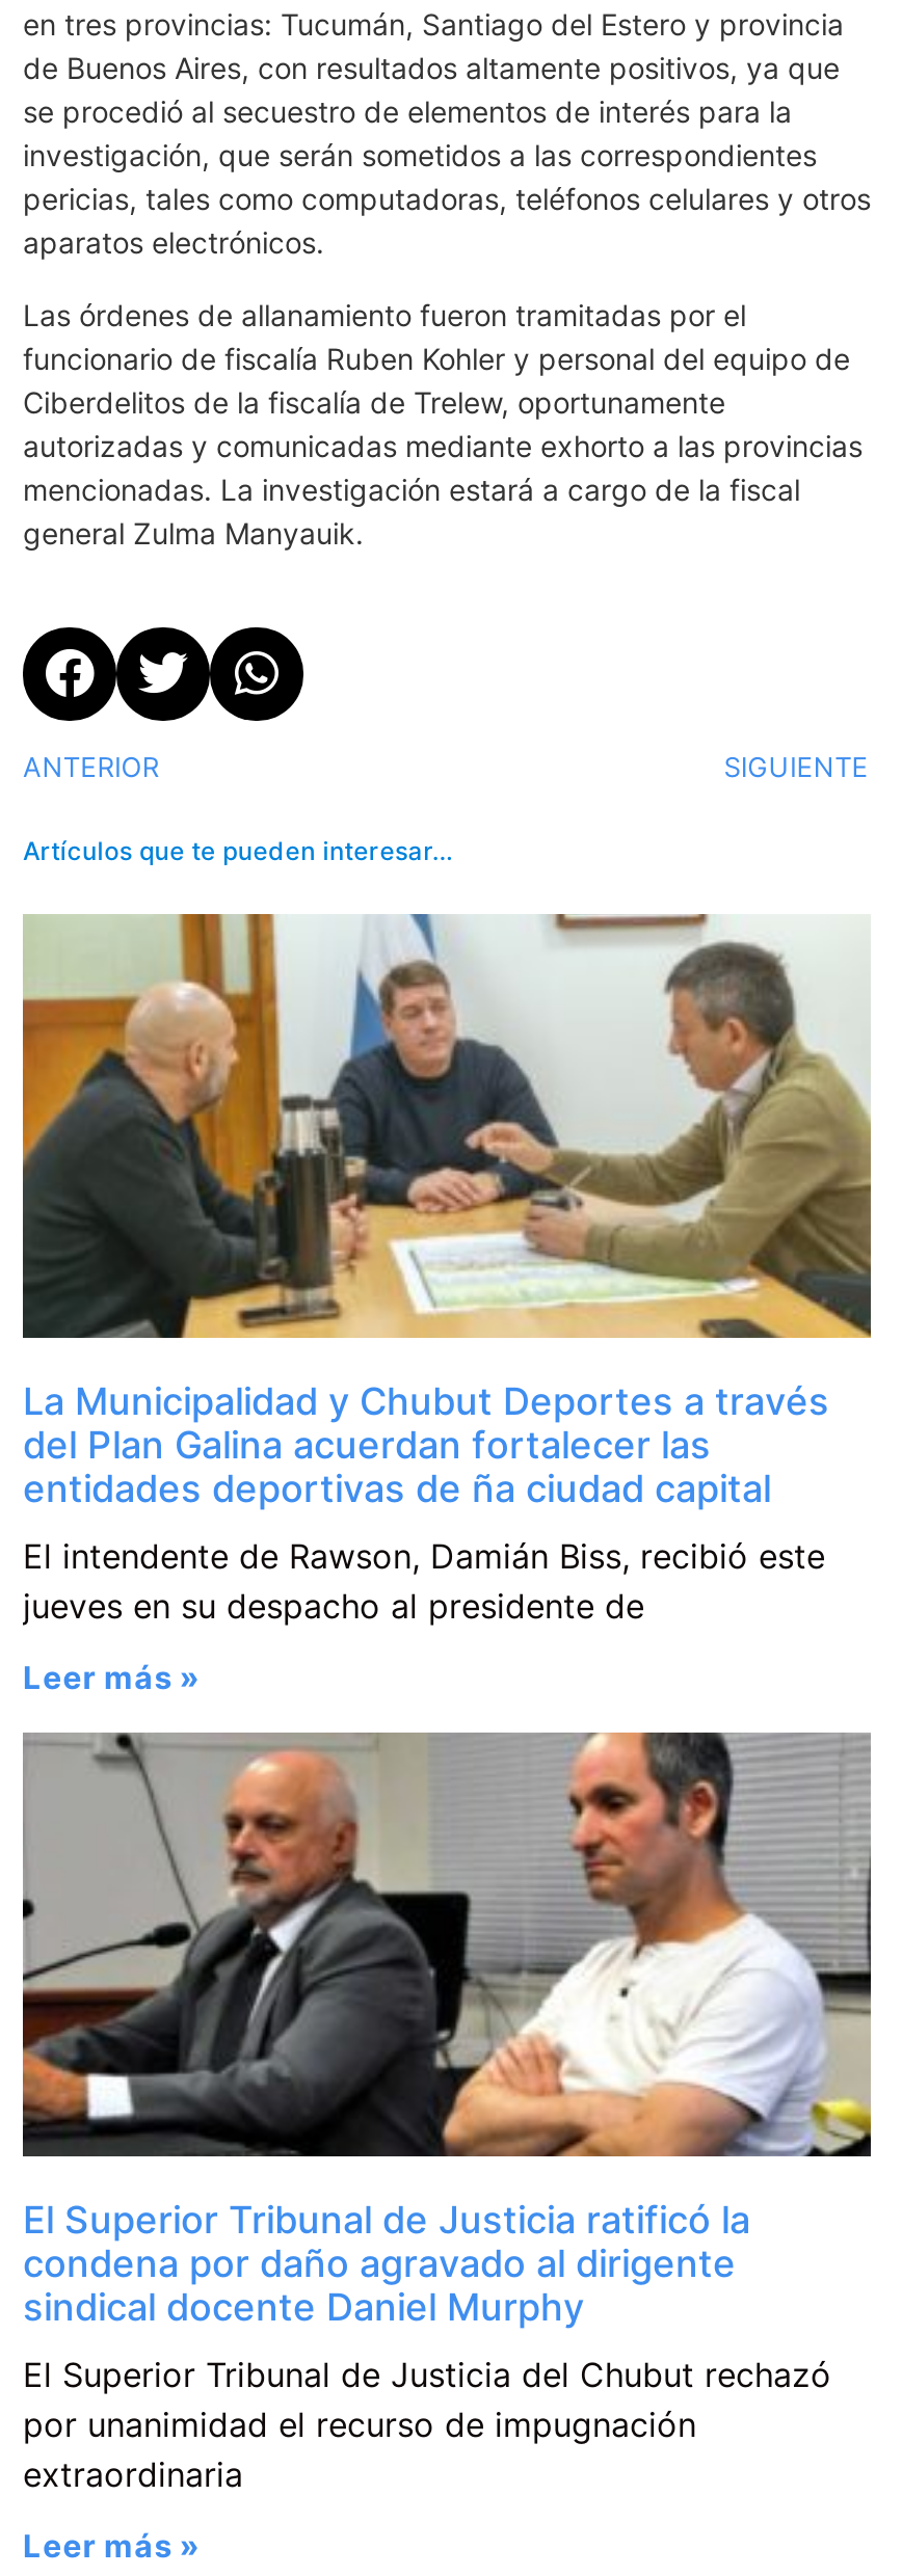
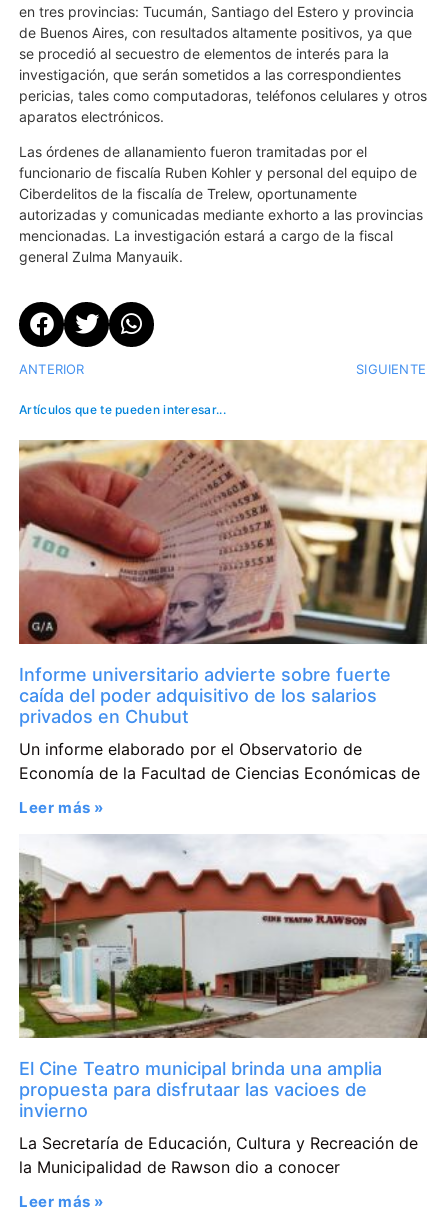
[21,912,873,1510] [image] | La Municipalidad y Chubut Deportes a través | del Plan Galina acuerdan fortalecer las | entidades deportivas de ña ciudad capital -> [18,439,428,727] [image] | Informe universitario advierte sobre fuerte | caída del poder adquisitivo de los salarios | privados en Chubut
[23,1535,825,1626] El intendente de Rawson, Damián Biss, recibió este | jueves en su despacho al presidente de -> [19,739,420,783] Un informe elaborado por el Observatorio de | Economía de la Facultad de Ciencias Económicas de
[21,1730,873,2328] [image] | El Superior Tribunal de Justicia ratificó la | condena por daño agravado al dirigente | sindical docente Daniel Murphy -> [19,834,427,1121] [image] | El Cine Teatro municipal brinda una amplia | propuesta para disfrutaar las vacioes de | invierno
[23,2353,831,2494] El Superior Tribunal de Justicia del Chubut rechazó | por unanimidad el recurso de impugnación | extraordinaria -> [19,1133,418,1177] La Secretaría de Educación, Cultura y Recreación de | la Municipalidad de Rawson dio a conocer

